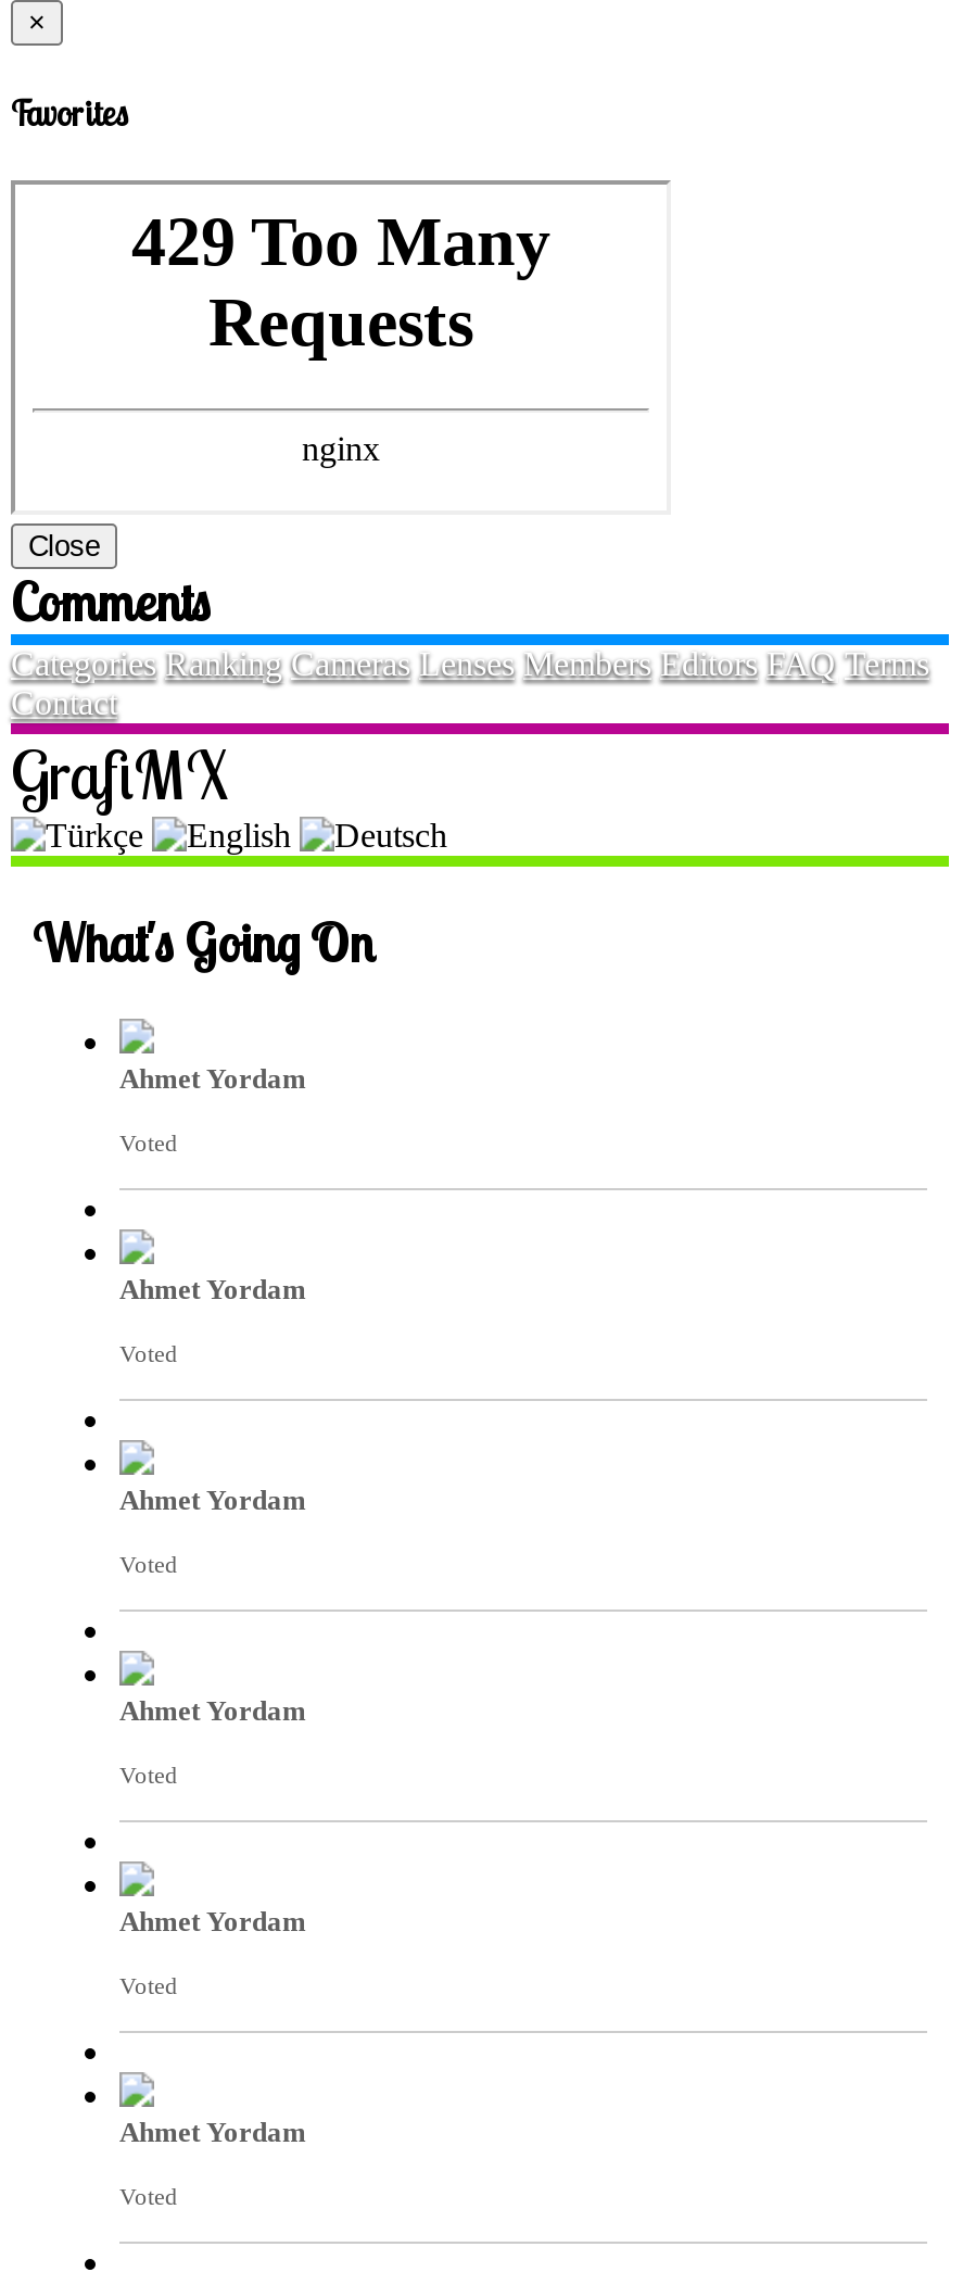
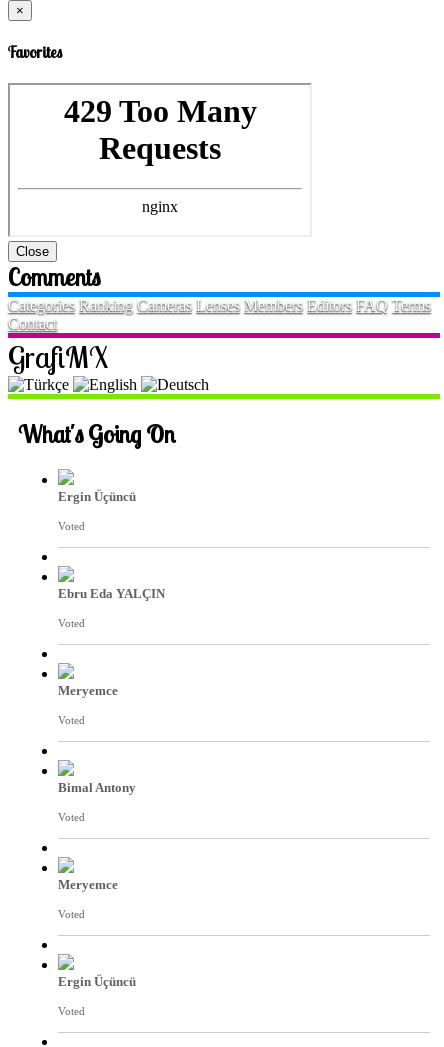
[119,1063,306,1095] Ahmet Yordam -> [58,489,136,504] Ergin Üçüncü
[119,1273,306,1306] Ahmet Yordam -> [58,586,165,601] Ebru Eda YALÇIN
[119,1484,306,1517] Ahmet Yordam -> [58,683,118,698] Meryemce
[119,1695,306,1727] Ahmet Yordam -> [58,780,136,795] Bimal Antony
[119,1906,306,1938] Ahmet Yordam -> [58,877,118,892] Meryemce
[119,2116,306,2149] Ahmet Yordam -> [58,974,136,989] Ergin Üçüncü

